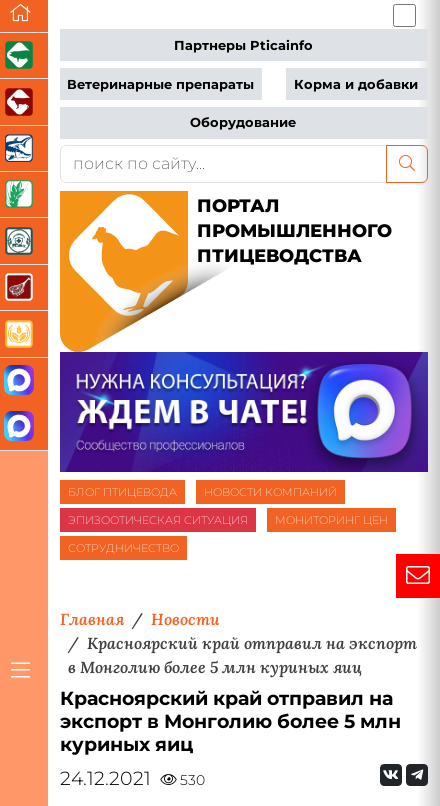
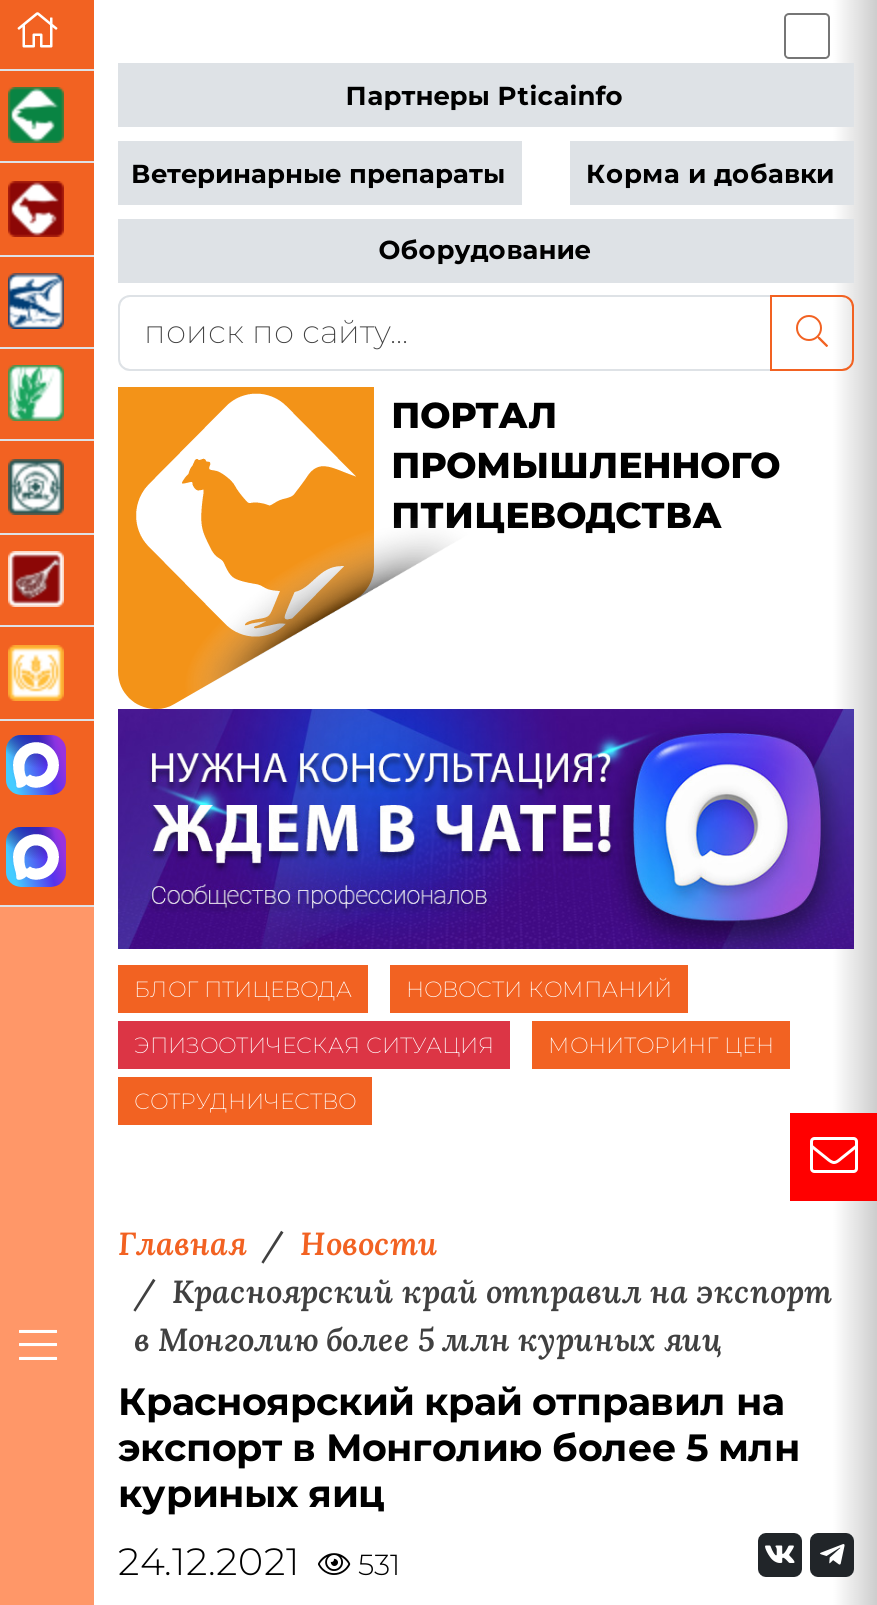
[60,766,205,790] 24.12.2021 530 -> [118,1537,400,1585] 24.12.2021 531

